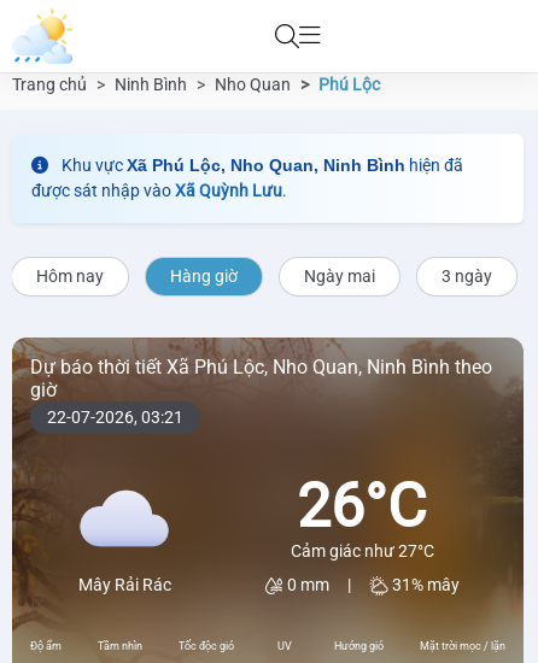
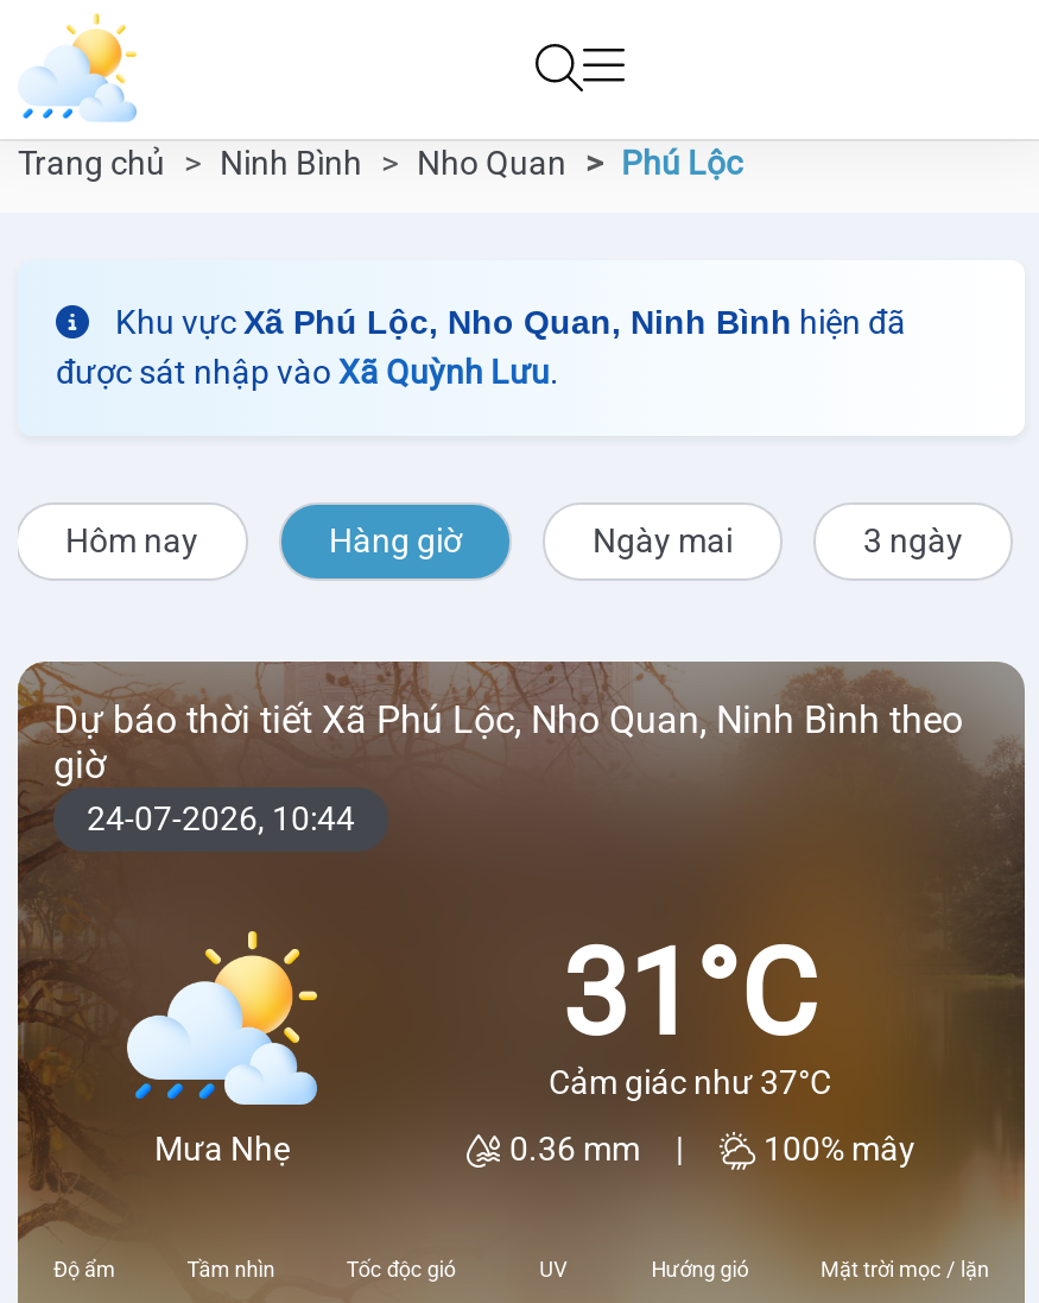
[47,407,183,427] 22-07-2026, 03:21 -> [87,799,355,837] 24-07-2026, 10:44
[68,475,171,594] [image] | Mây Rải Rác -> [125,930,327,1168] [image] | Mưa Nhẹ
[290,471,434,560] 26°C | Cảm giác như 27°C -> [549,924,831,1100] 31°C | Cảm giác như 37°C
[283,574,329,594] 0 mm -> [502,1128,640,1166] 0.36 mm
[388,574,460,594] 31% mây -> [756,1128,916,1166] 100% mây

